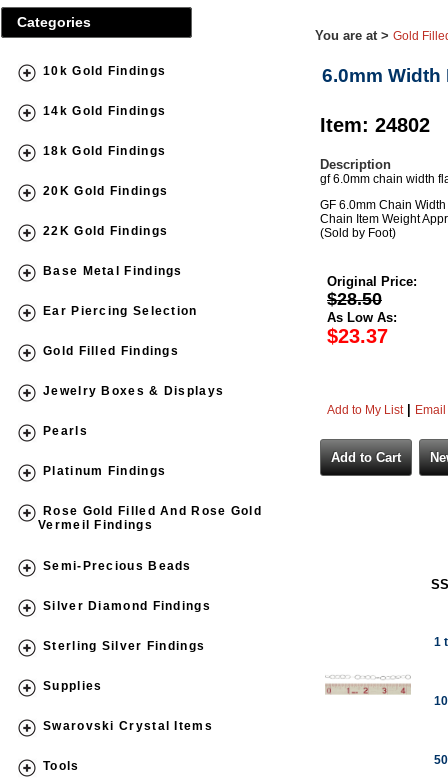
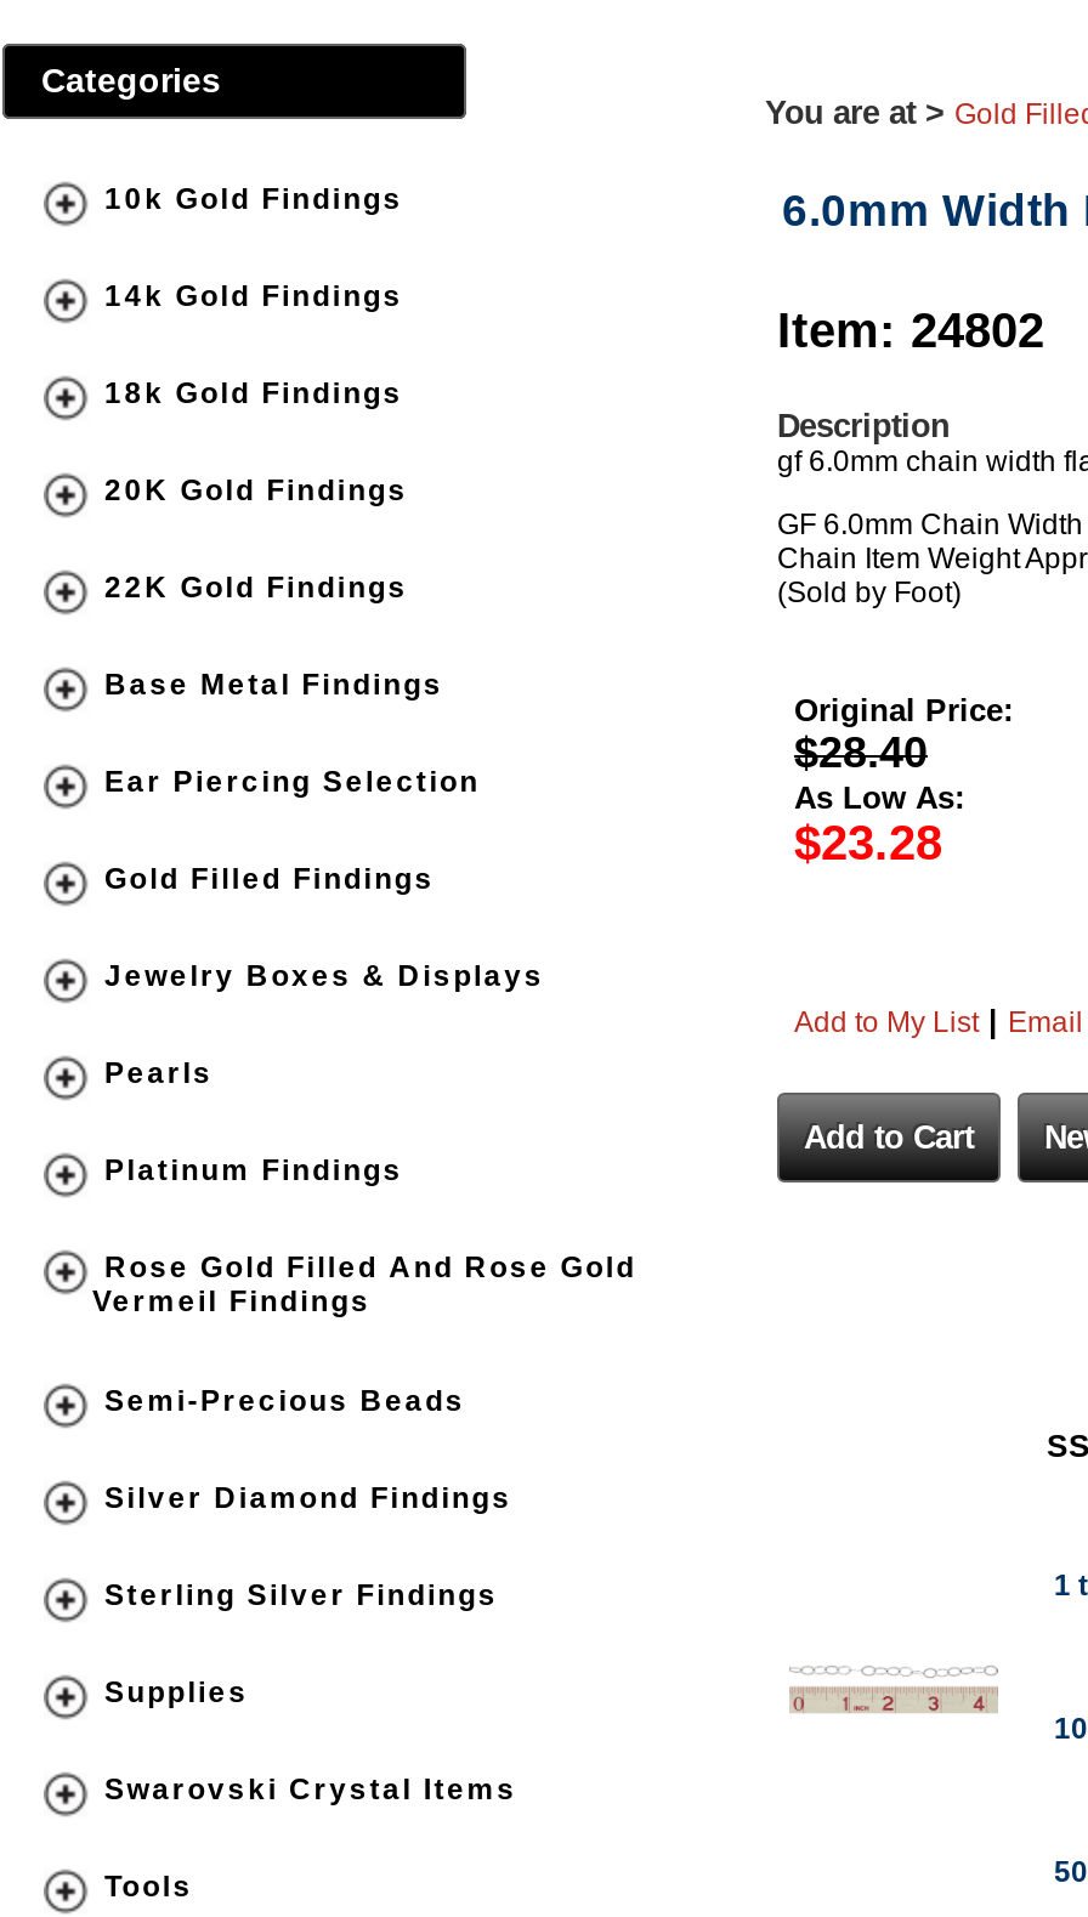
[327,289,382,309] $28.50 -> [794,728,928,777] $28.40
[327,325,388,347] $23.37 -> [794,816,942,869] $23.28

